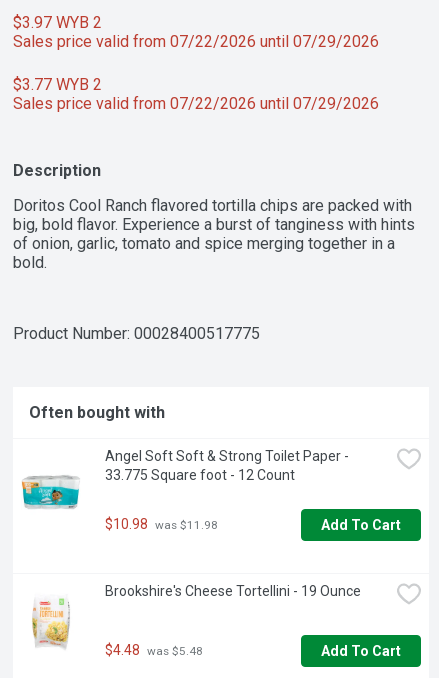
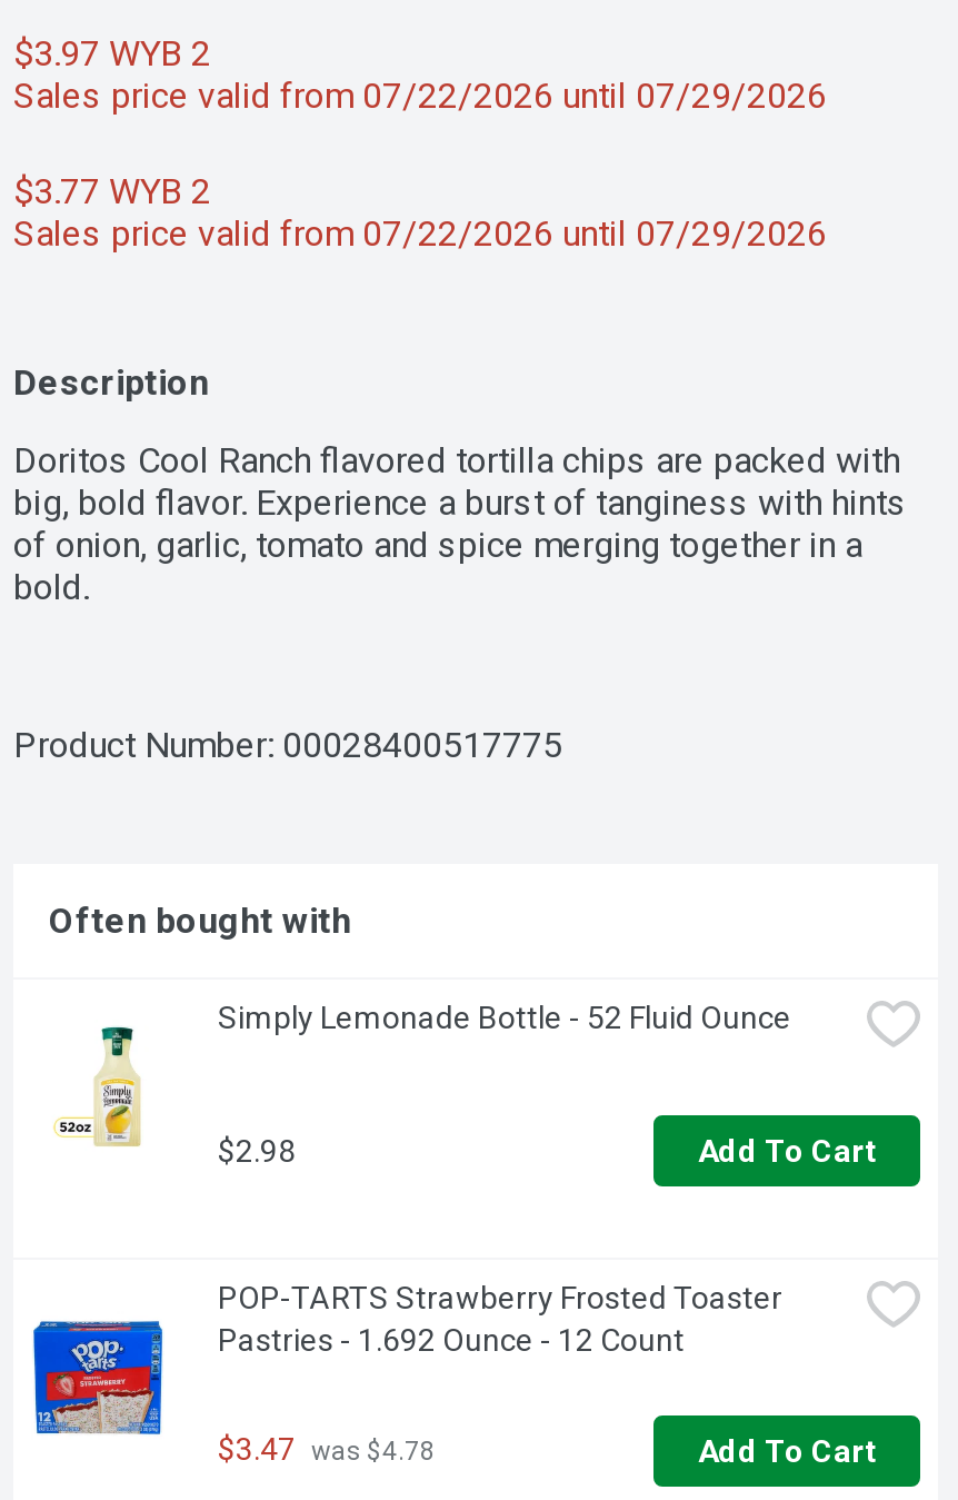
[21,448,349,514] [image] | Angel Soft Soft & Strong Toilet Paper - | 33.775 Square foot - 12 Count -> [36,1000,791,1149] [image] | Simply Lemonade Bottle - 52 Fluid Ounce
[105,516,218,532] $10.98 was $11.98 -> [218,1132,296,1168] $2.98
[22,583,361,648] [image] | Brookshire's Cheese Tortellini - 19 Ounce -> [31,1280,782,1438] [image] | POP-TARTS Strawberry Frosted Toaster | Pastries - 1.692 Ounce - 12 Count
[105,642,203,658] $4.48 was $5.48 -> [218,1432,436,1467] $3.47 was $4.78

